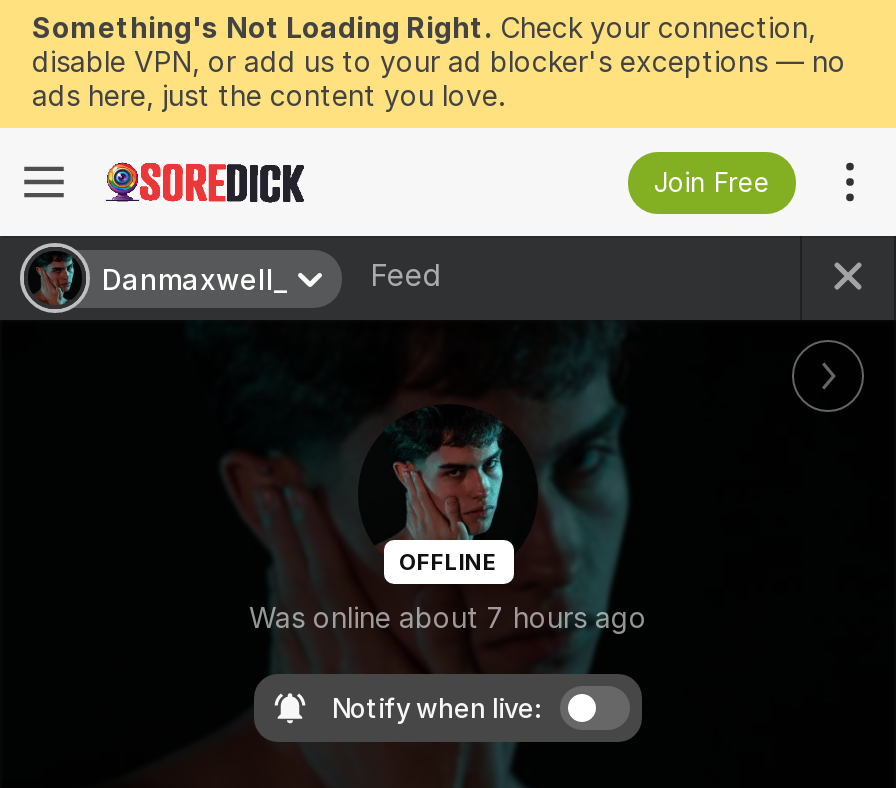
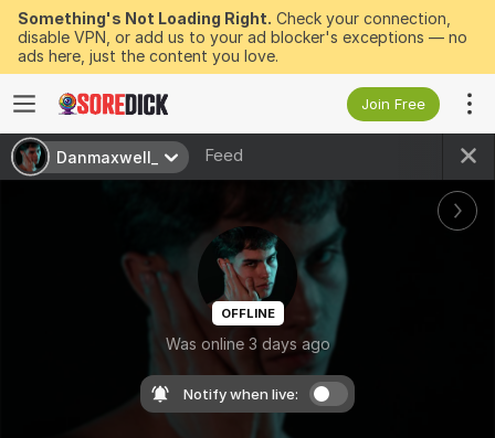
[249,599,647,633] Was online about 7 hours ago -> [165,334,330,352] Was online 3 days ago

